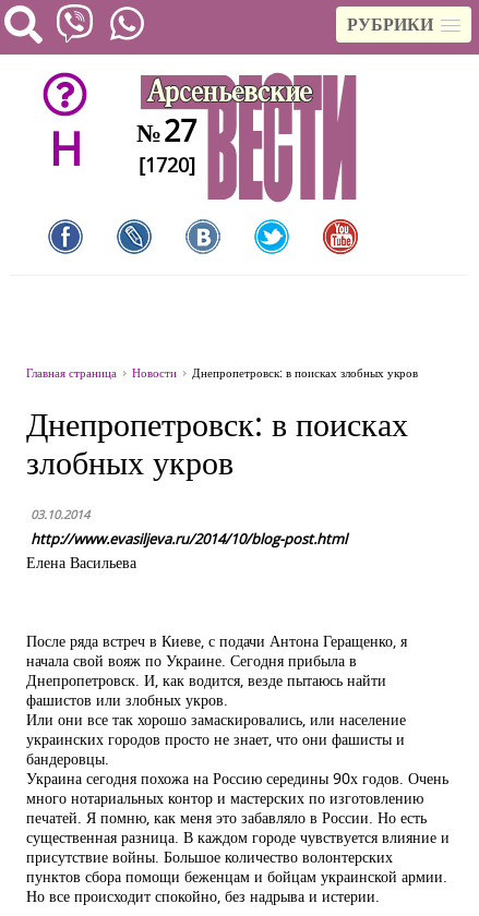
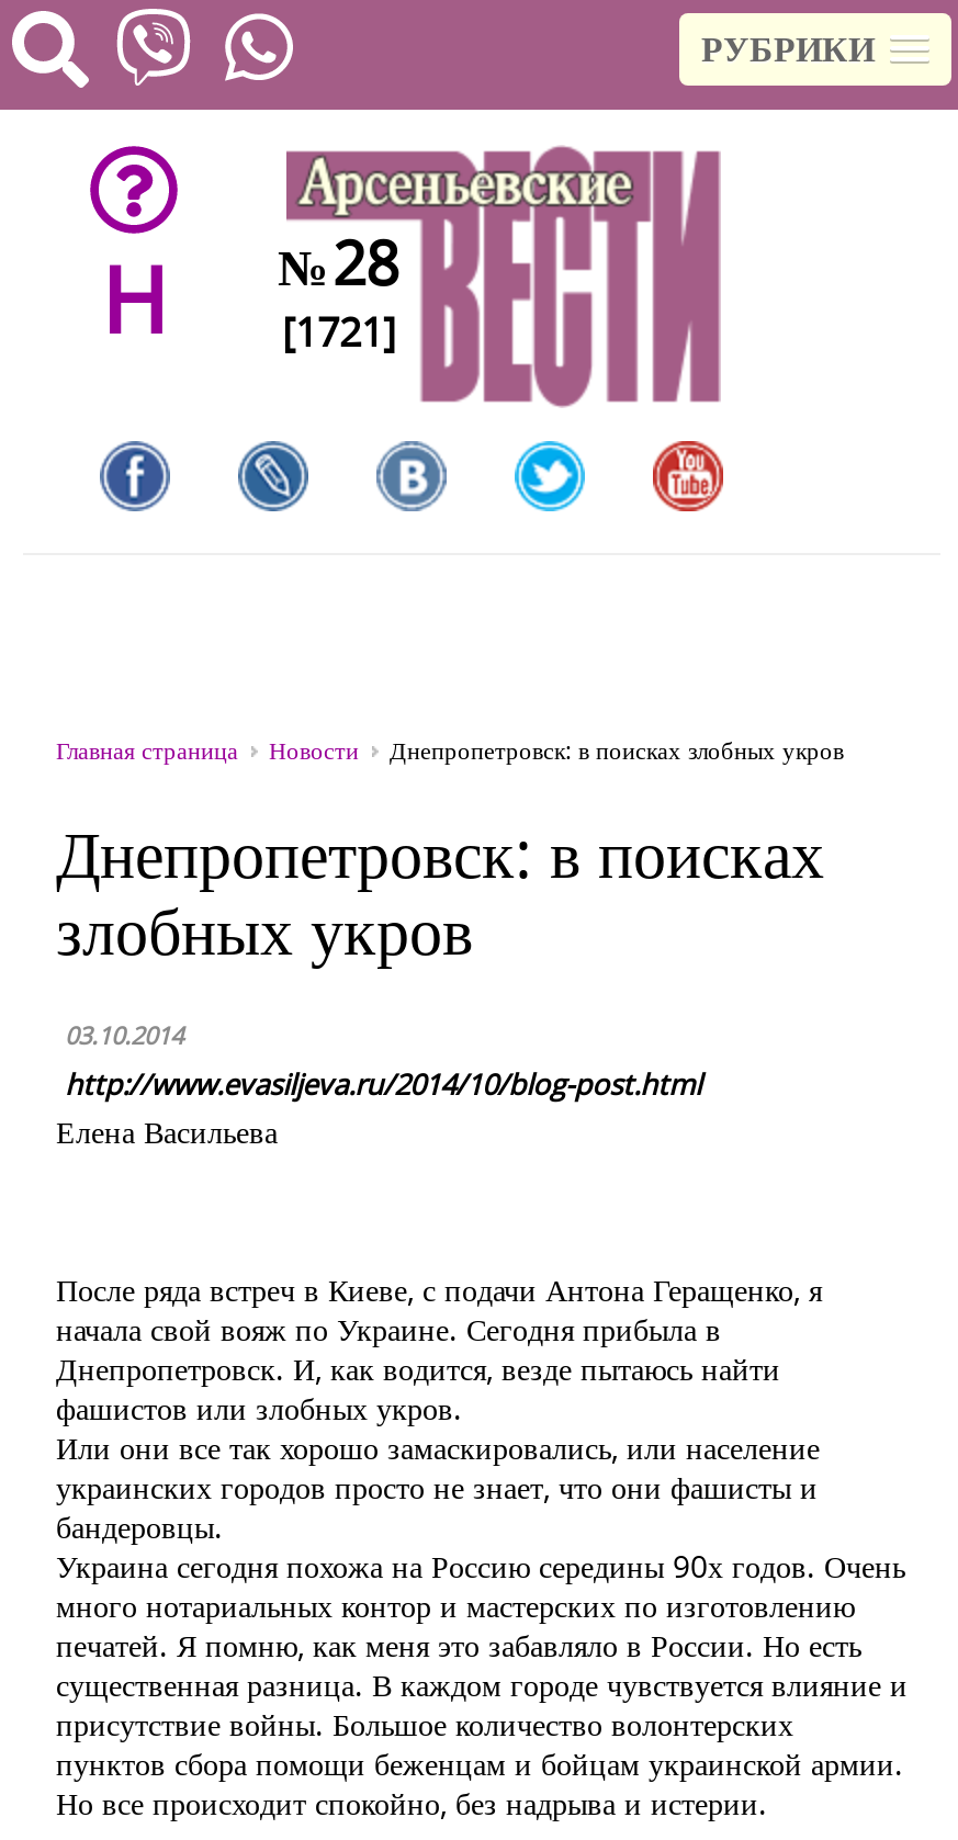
[49,110,196,179] H № 27 -> [101,222,398,360] H № 28
[139,152,195,178] [1720] -> [282,305,396,358] [1721]

